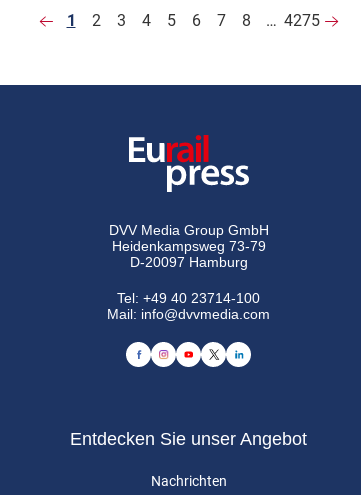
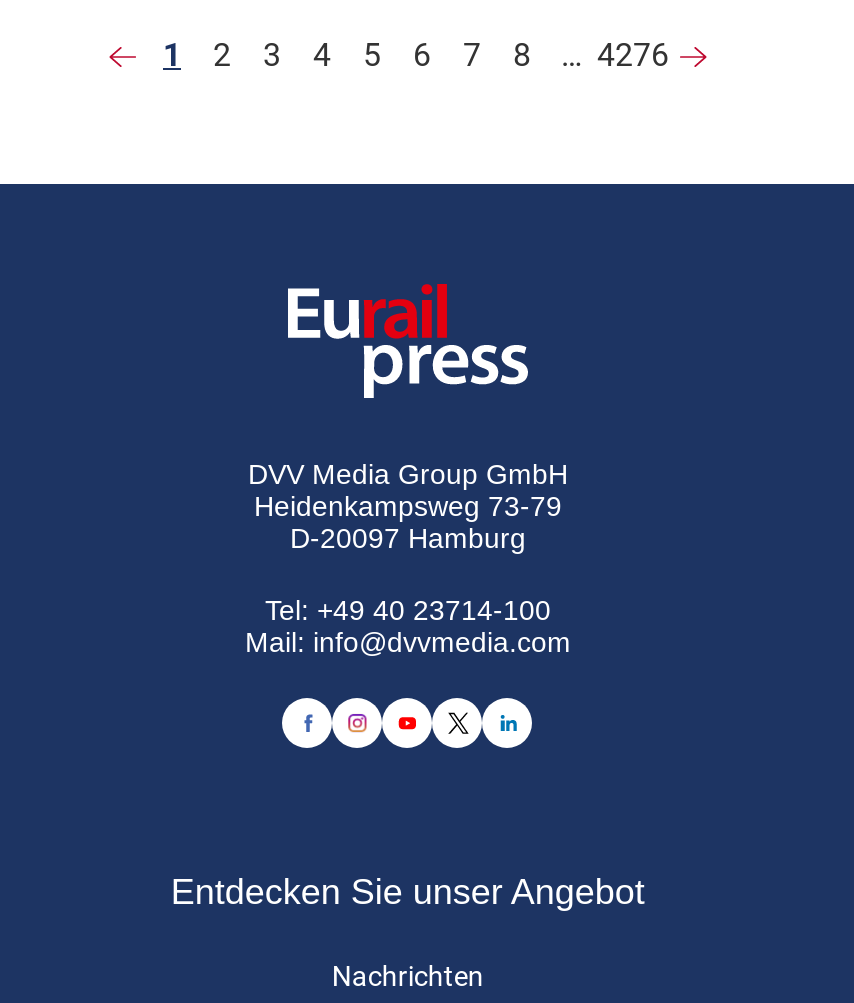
[66,10,319,29] 1 2 3 4 5 6 7 8 … 4275 -> [163,35,669,73] 1 2 3 4 5 6 7 8 … 4276

